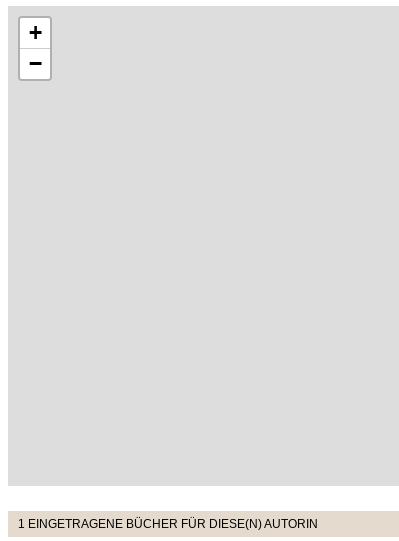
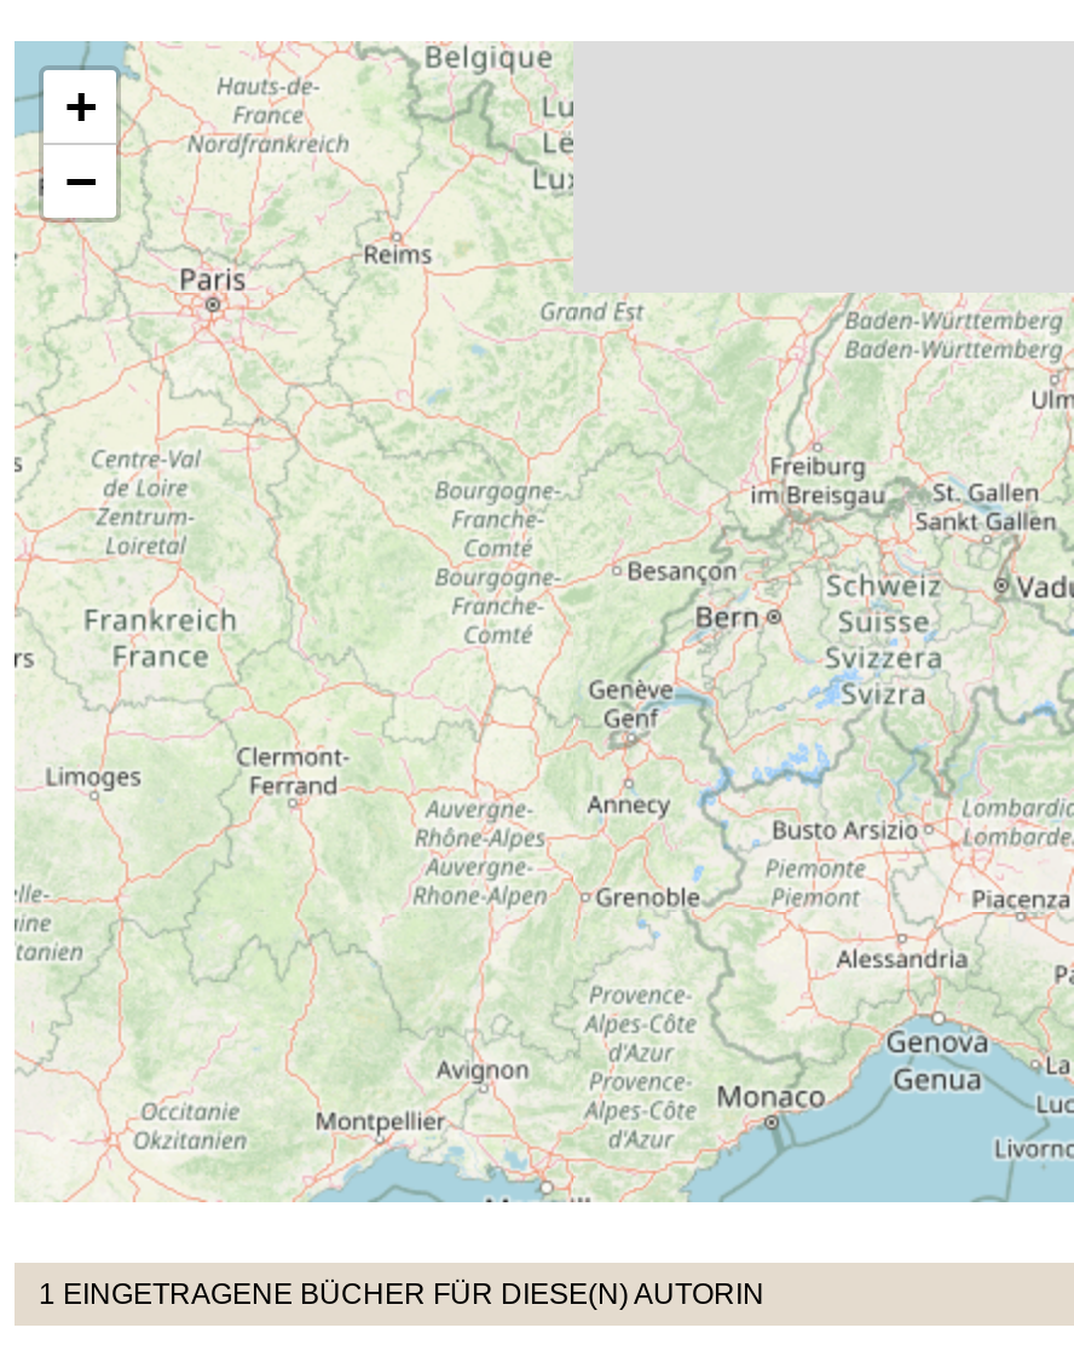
none -> [12,39,1067,1205] [image]

